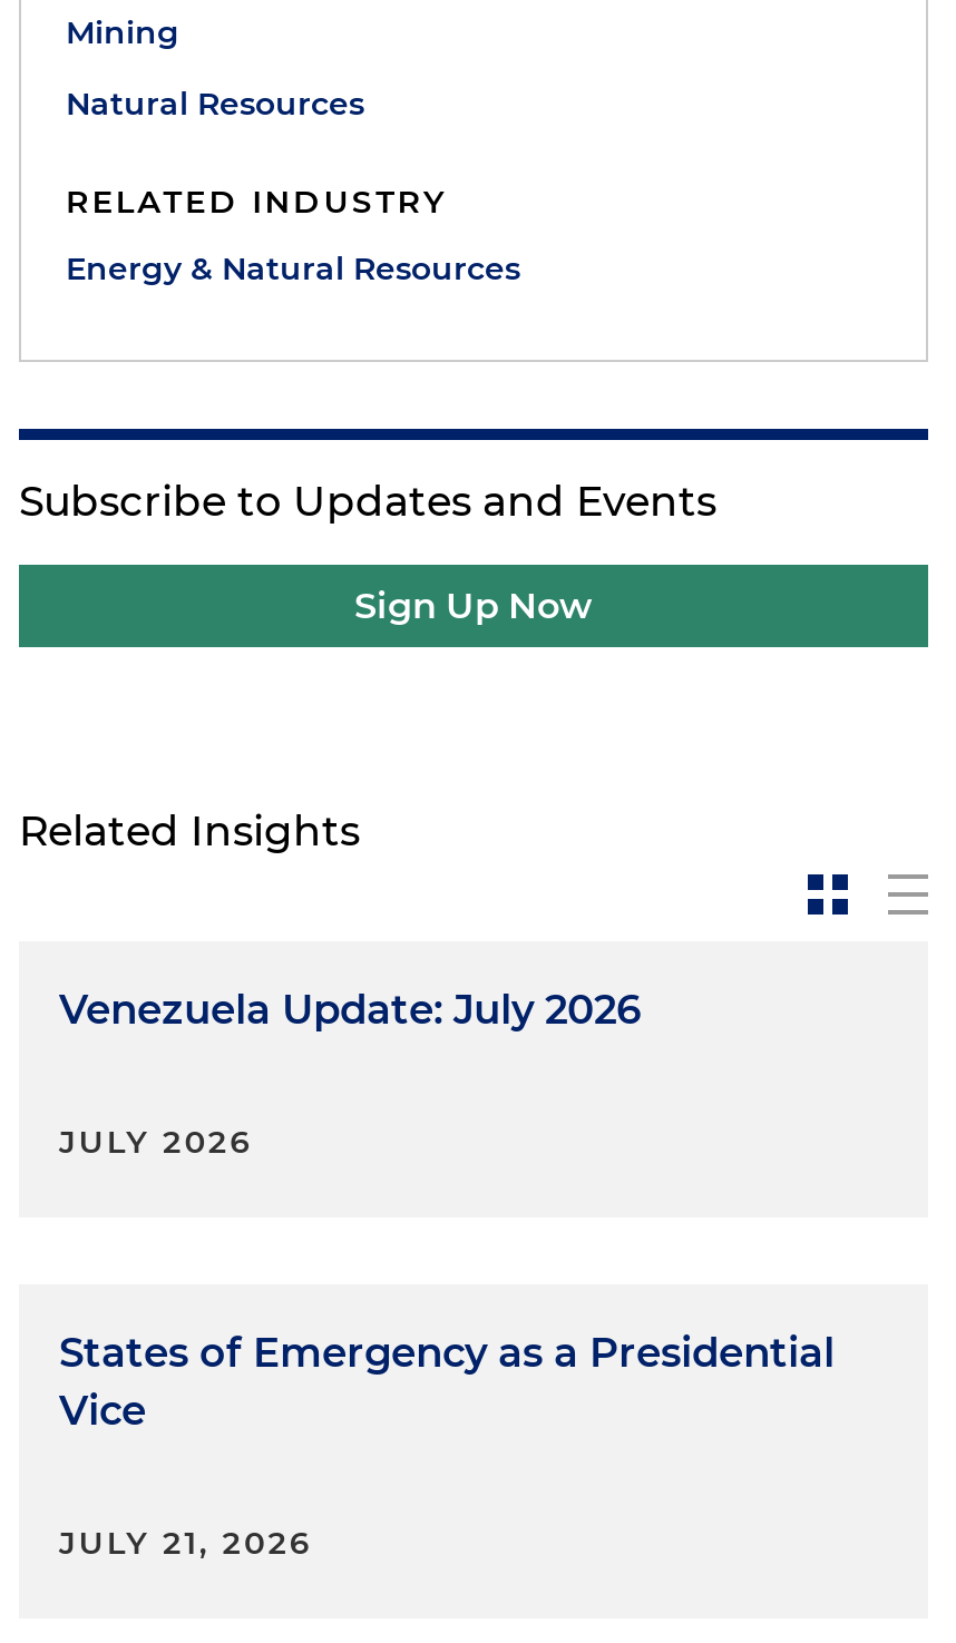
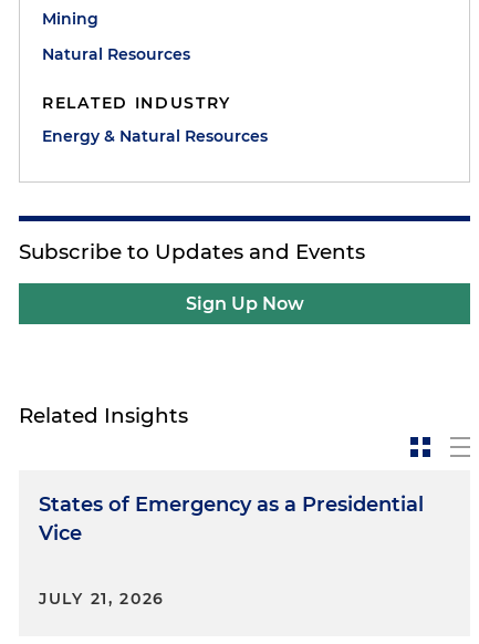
[59,986,641,1162] Venezuela Update: July 2026 | JULY 2026 -> none

